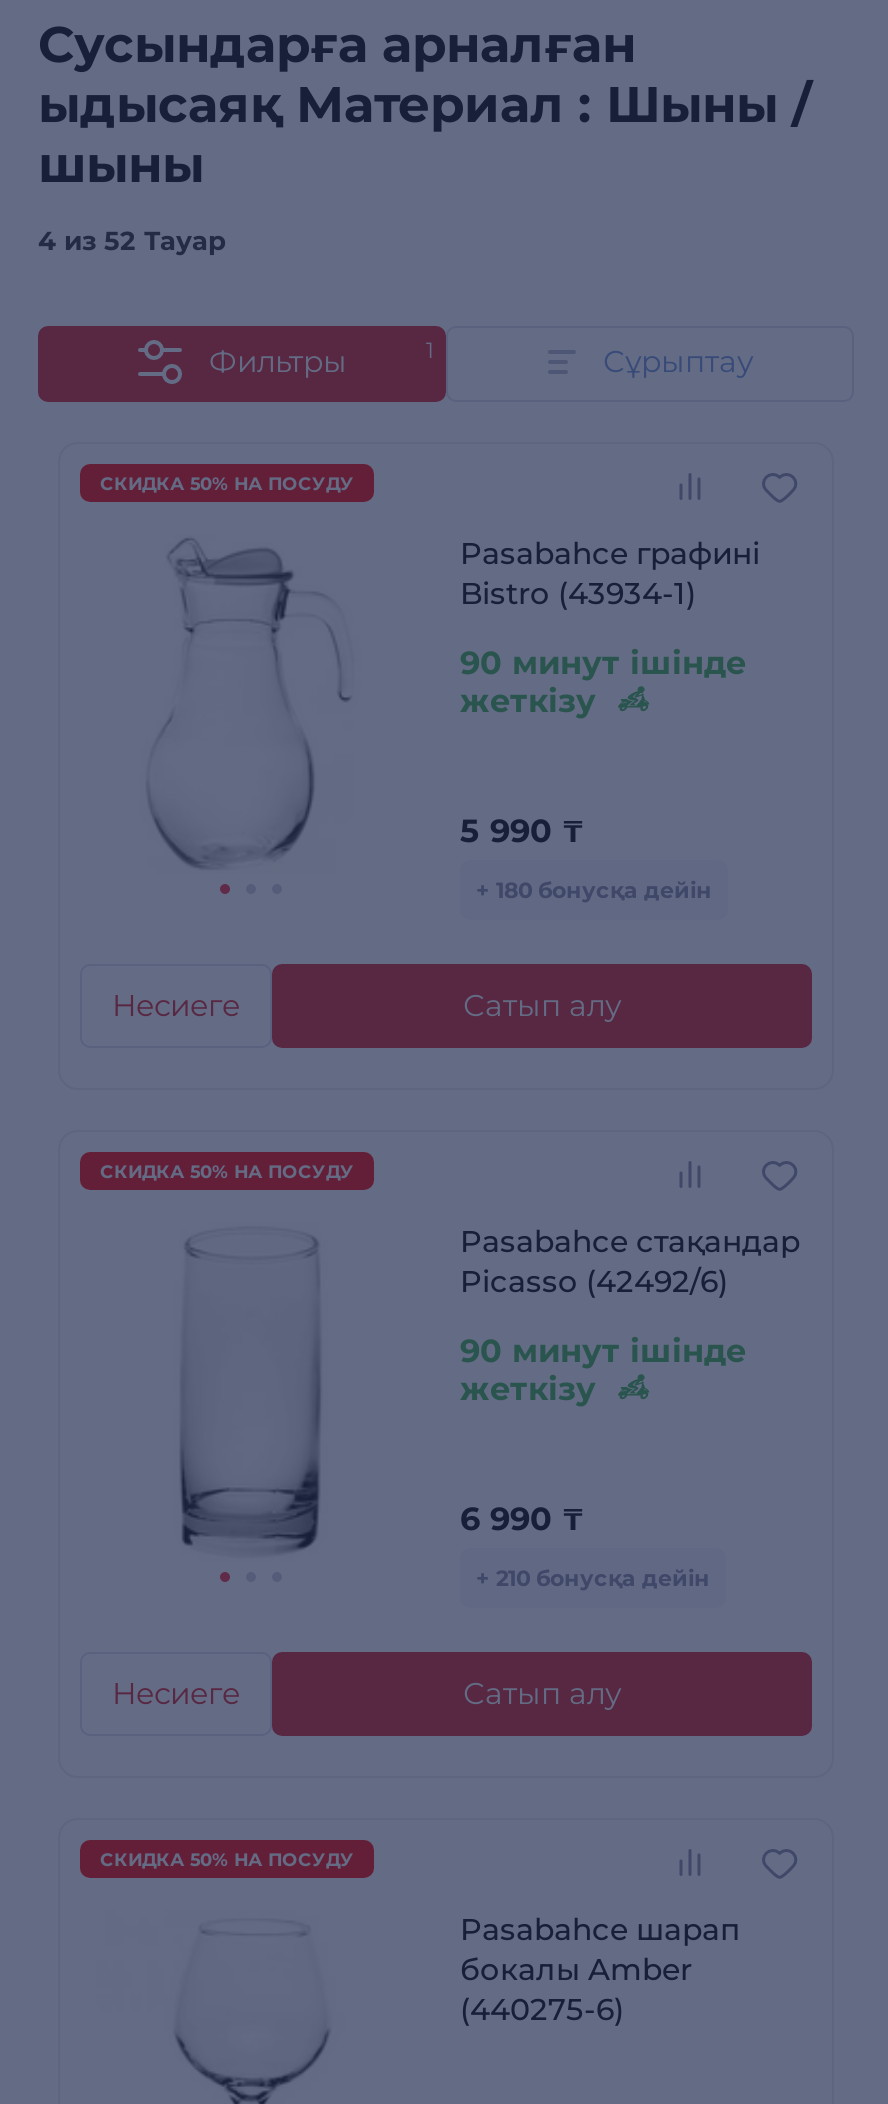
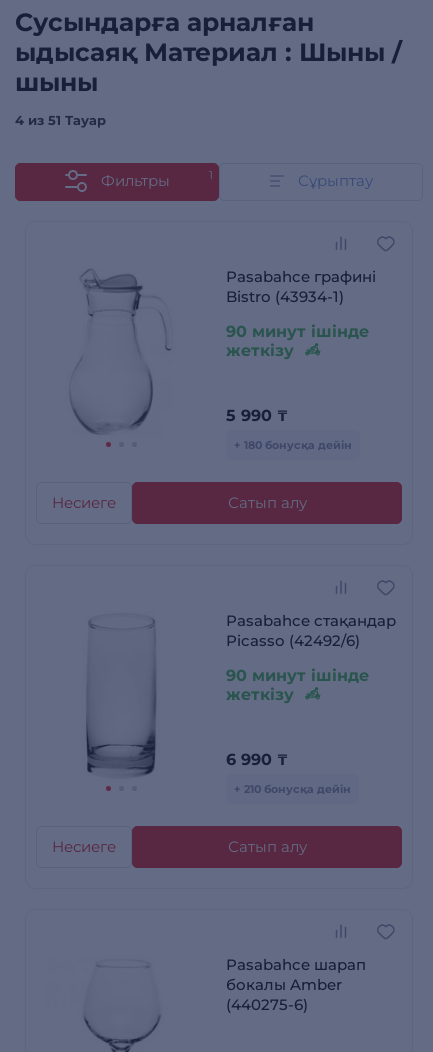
[38,224,226,256] 4 из 52 Тауар -> [15,112,106,128] 4 из 51 Тауар
[100,472,354,494] СКИДКА 50% НА ПОСУДУ -> none
[100,1160,354,1182] СКИДКА 50% НА ПОСУДУ -> none
[100,1848,354,1870] СКИДКА 50% НА ПОСУДУ -> none

